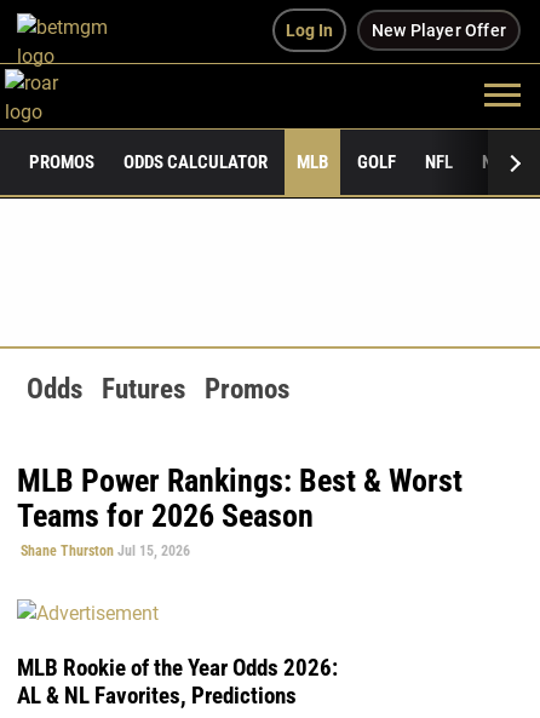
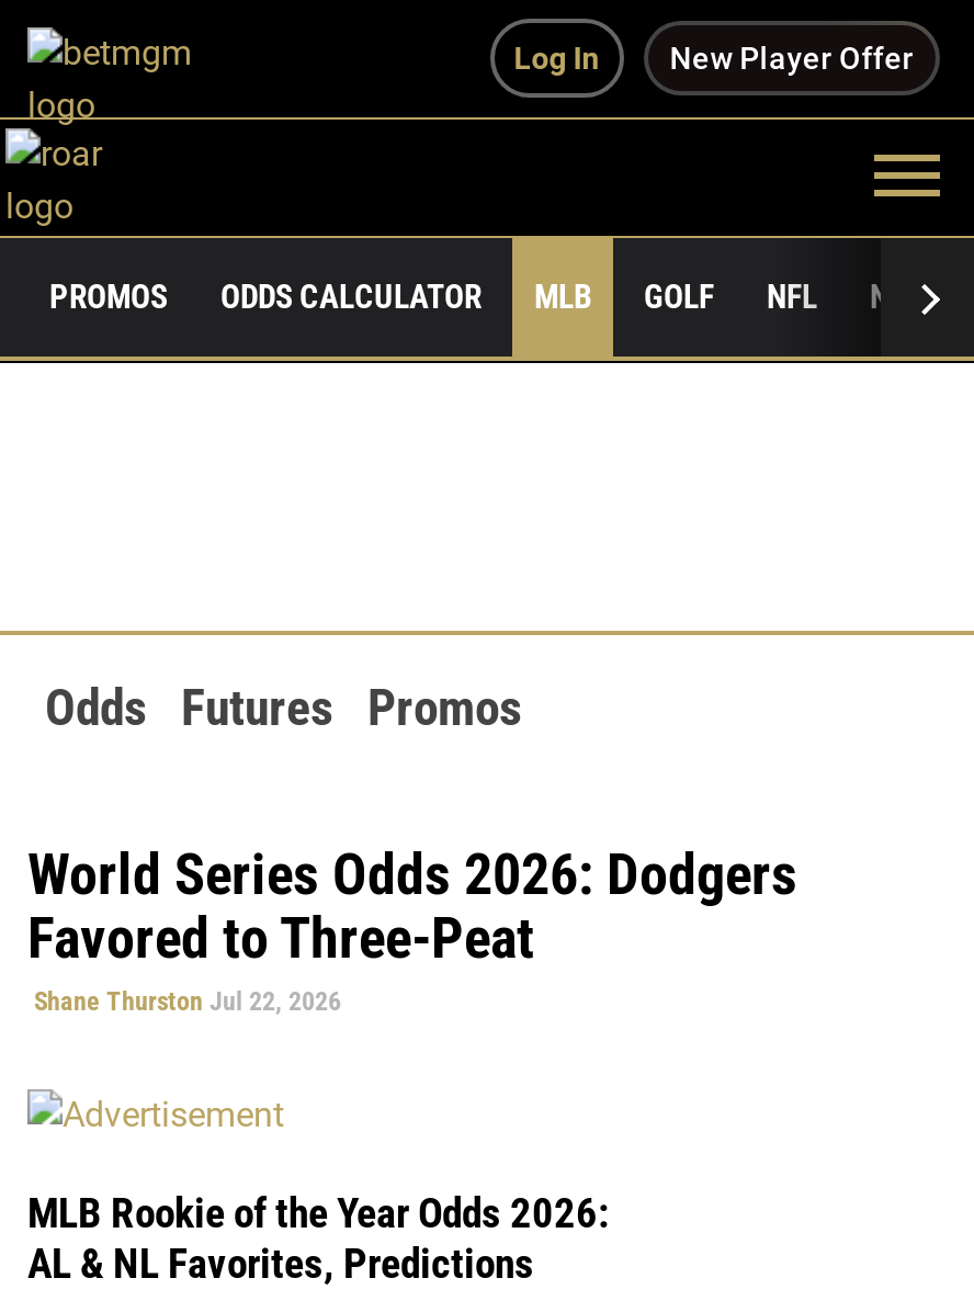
[17,463,463,559] MLB Power Rankings: Best & Worst | Teams for 2026 Season | Shane Thurston Jul 15, 2026 -> [27,841,797,1017] World Series Odds 2026: Dodgers | Favored to Three-Peat | Shane Thurston Jul 22, 2026

